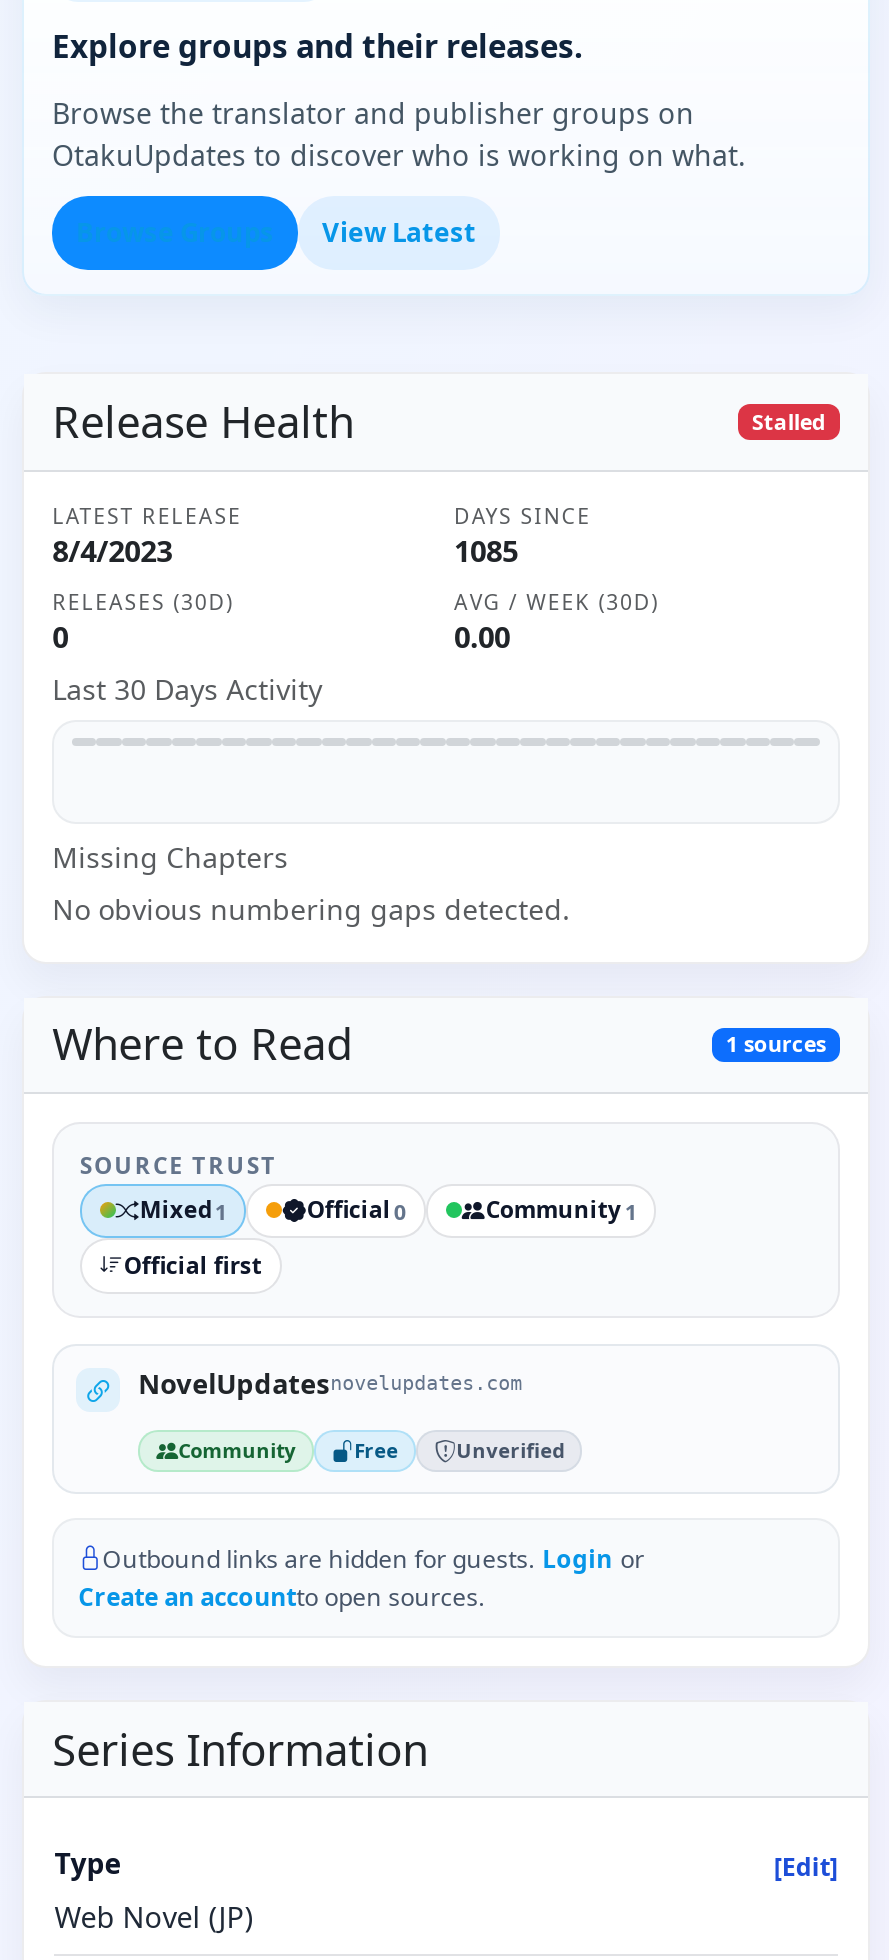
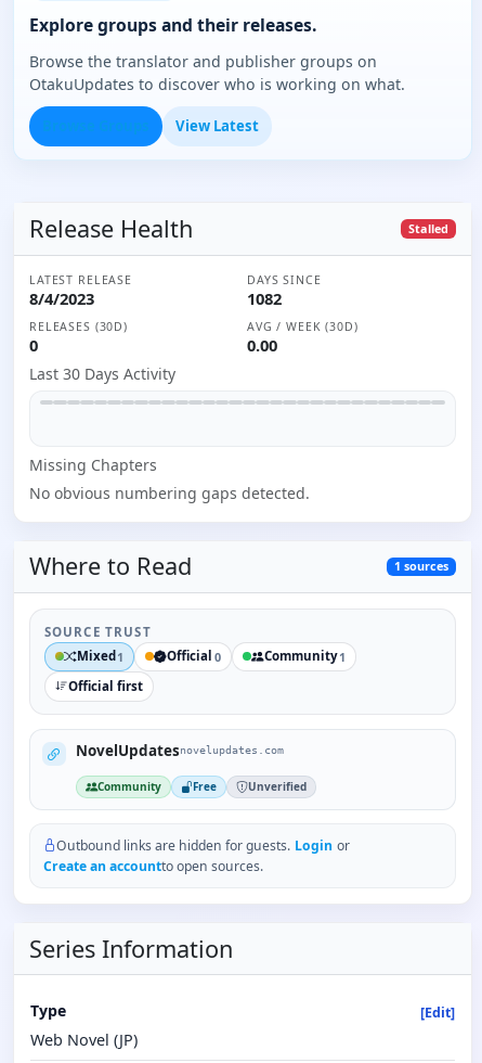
[454,529,518,569] 1085 -> [247,287,282,309] 1082

